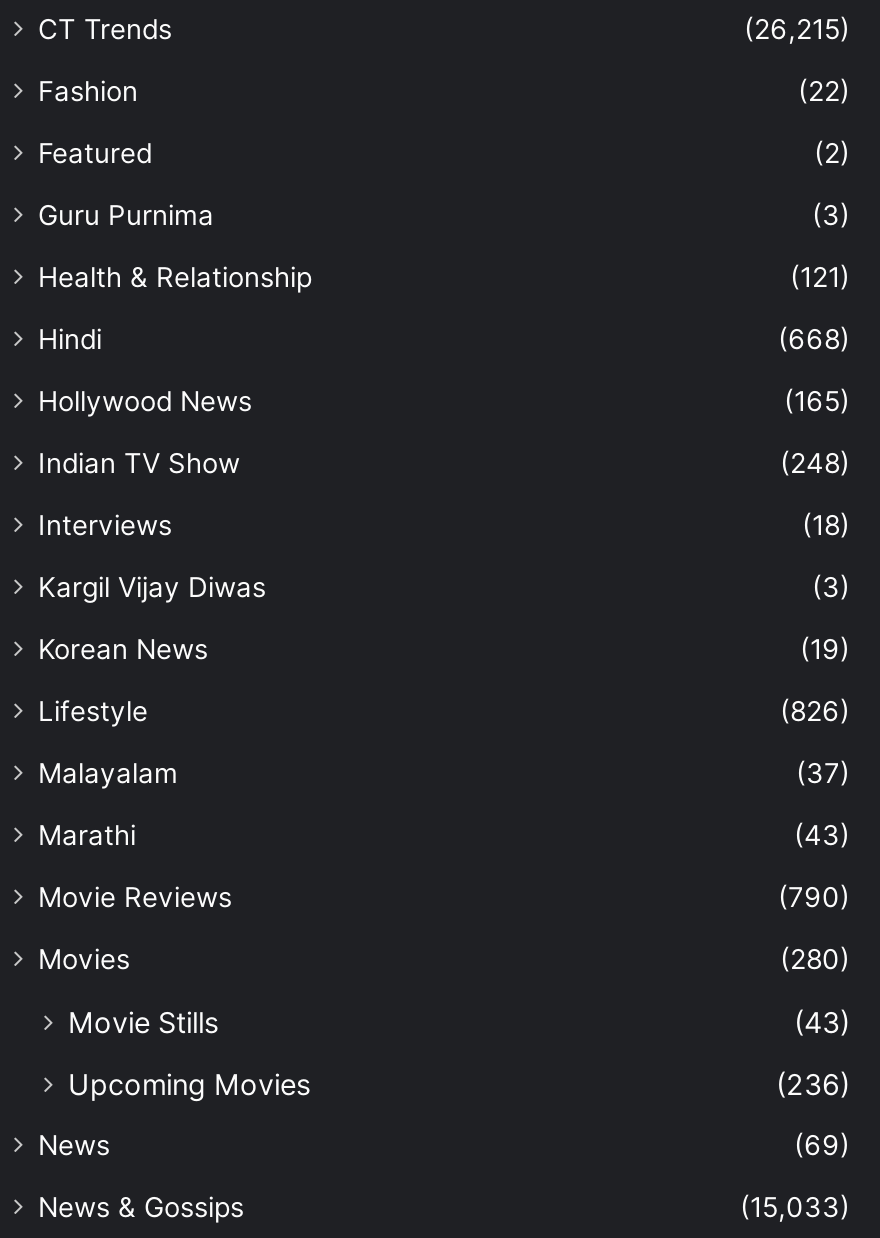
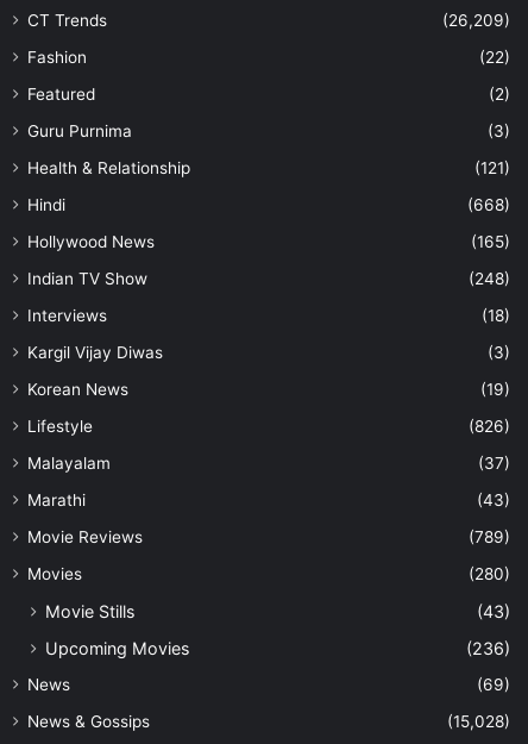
[744,13,850,45] (26,215) -> [442,11,510,30] (26,209)
[778,881,850,913] (790) -> [469,527,510,546] (789)
[740,1191,850,1223] (15,033) -> [447,712,510,731] (15,028)

